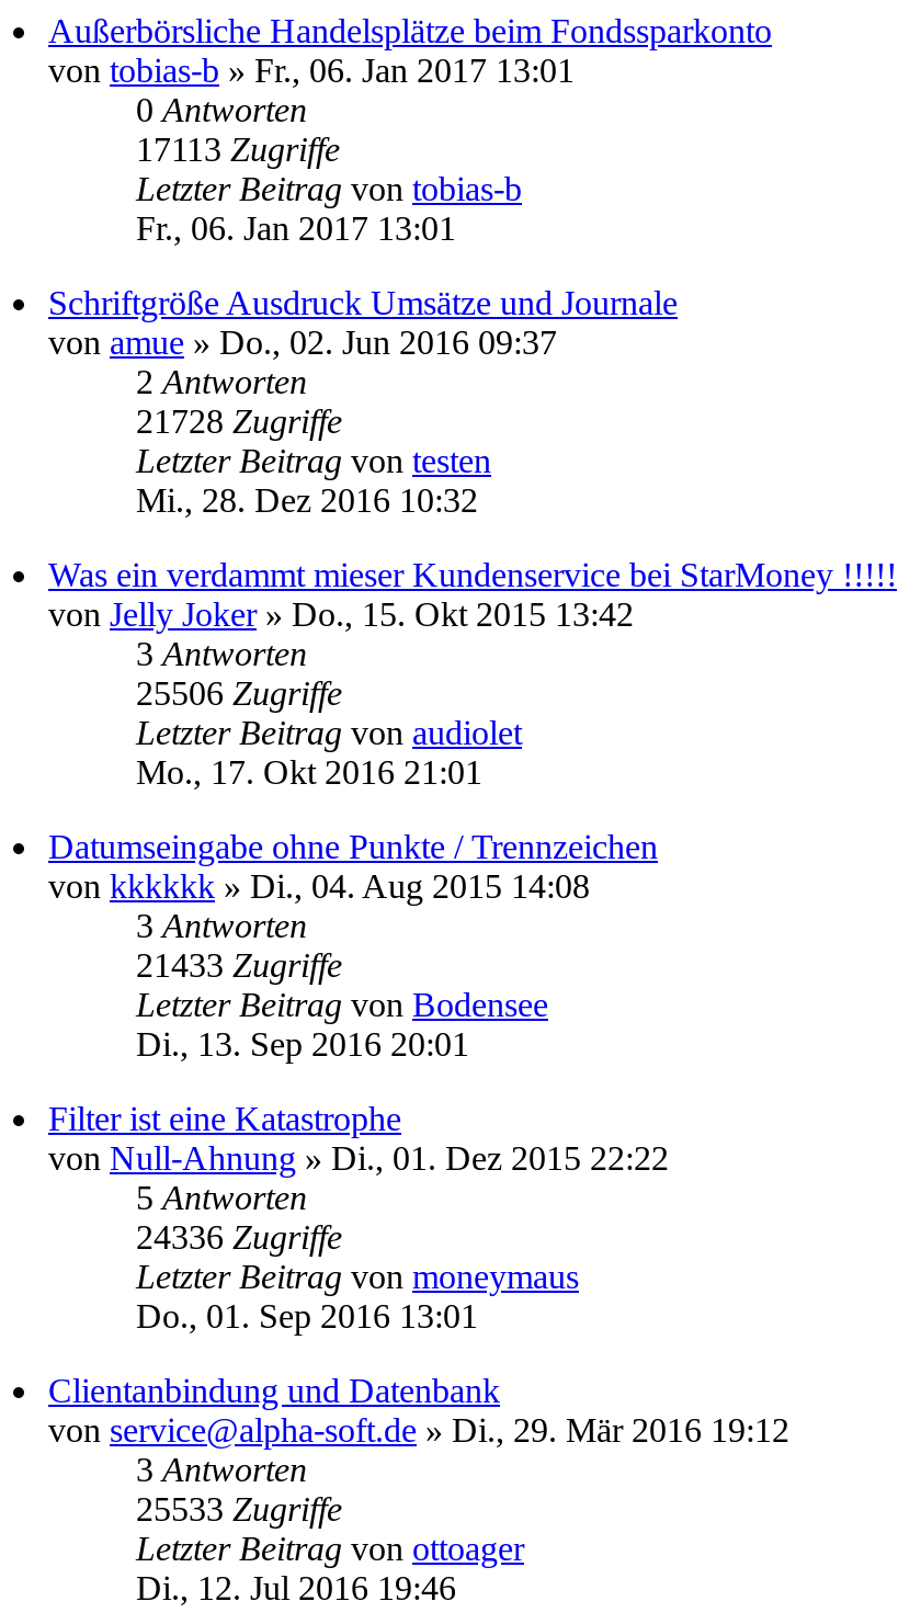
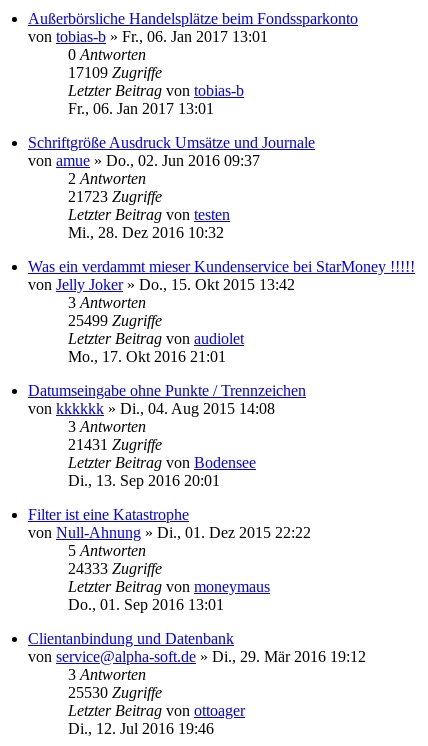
[136,130,340,168] 17113 Zugriffe -> [68,64,162,81] 17109 Zugriffe
[136,402,342,439] 21728 Zugriffe -> [68,188,162,205] 21723 Zugriffe
[136,674,342,711] 25506 Zugriffe -> [68,312,162,329] 25499 Zugriffe
[136,946,342,983] 21433 Zugriffe -> [68,436,162,453] 21431 Zugriffe
[136,1218,342,1255] 24336 Zugriffe -> [68,560,162,577] 24333 Zugriffe
[136,1490,342,1527] 25533 Zugriffe -> [68,684,162,701] 25530 Zugriffe

